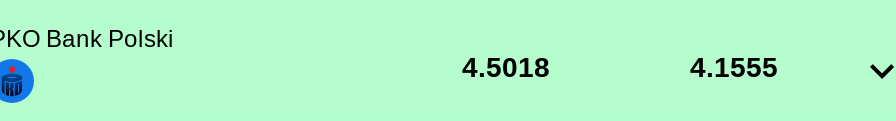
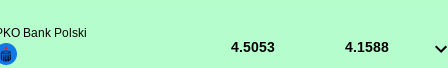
[462,51,550,83] 4.5018 -> [231,39,275,55] 4.5053
[690,51,778,83] 4.1555 -> [345,39,389,55] 4.1588

